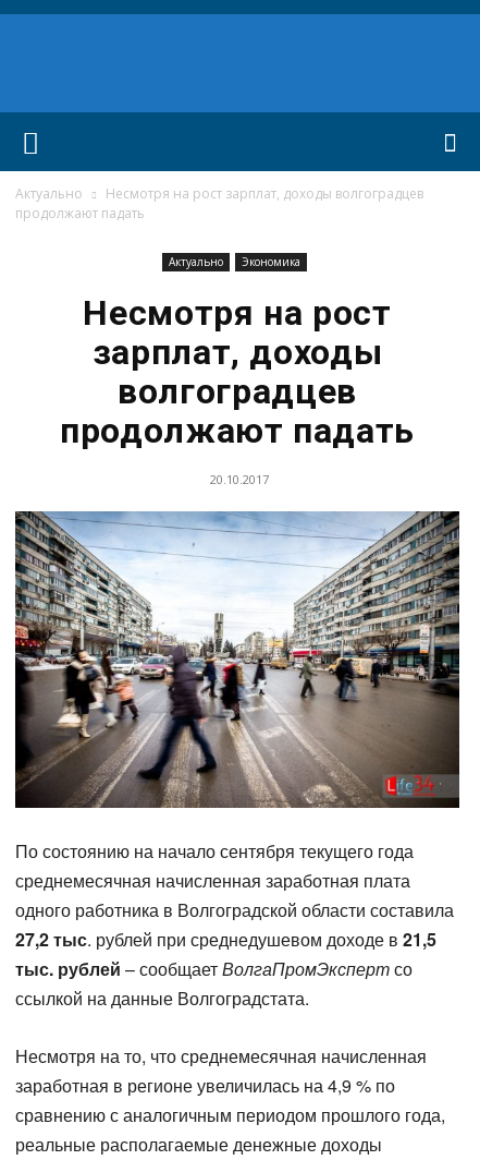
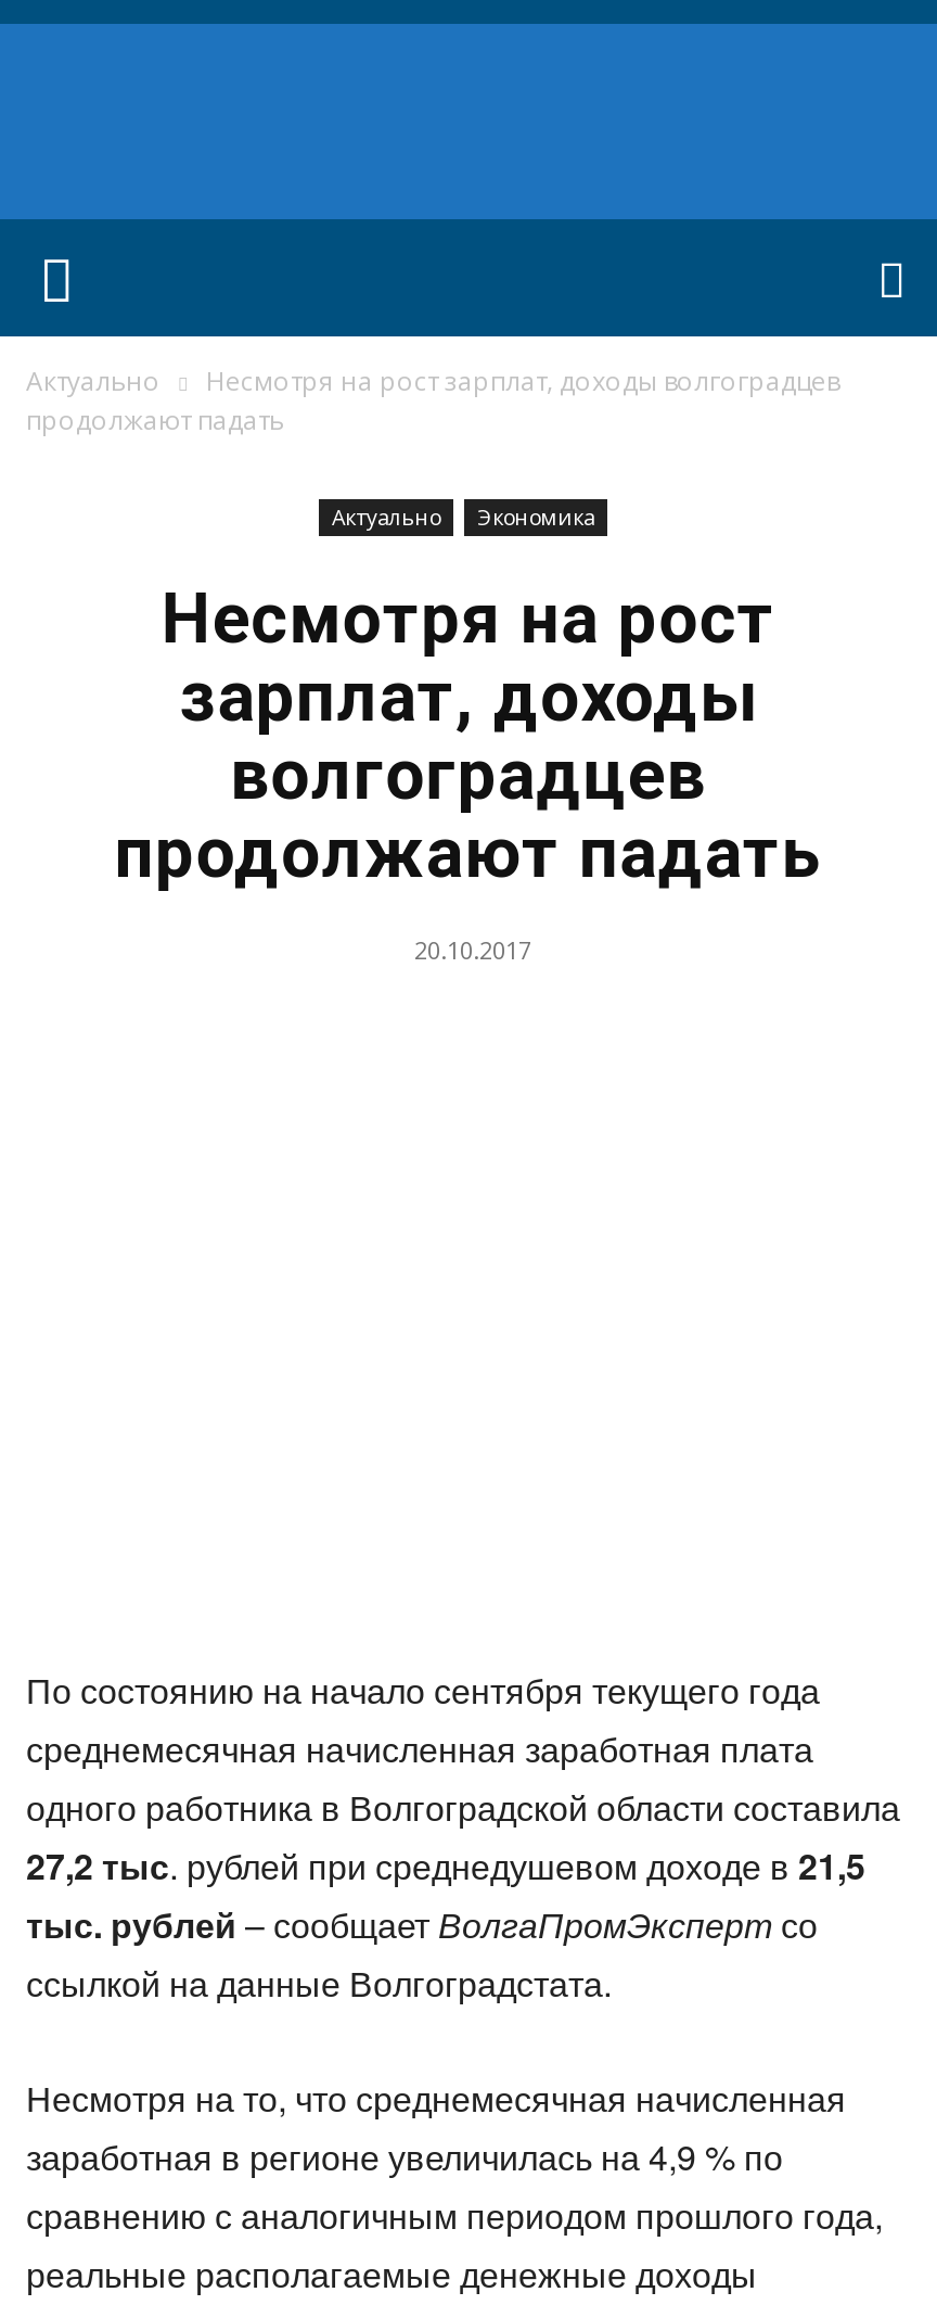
[14,510,460,809] [image] -> none

